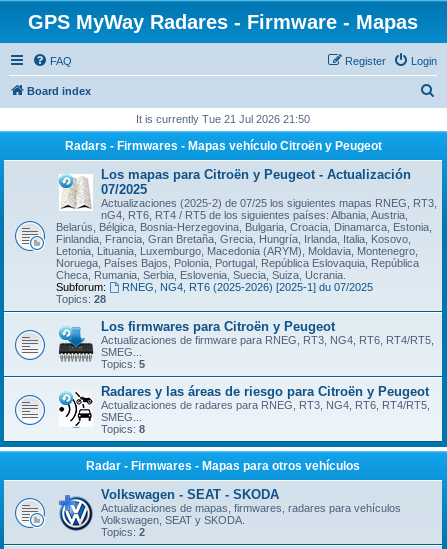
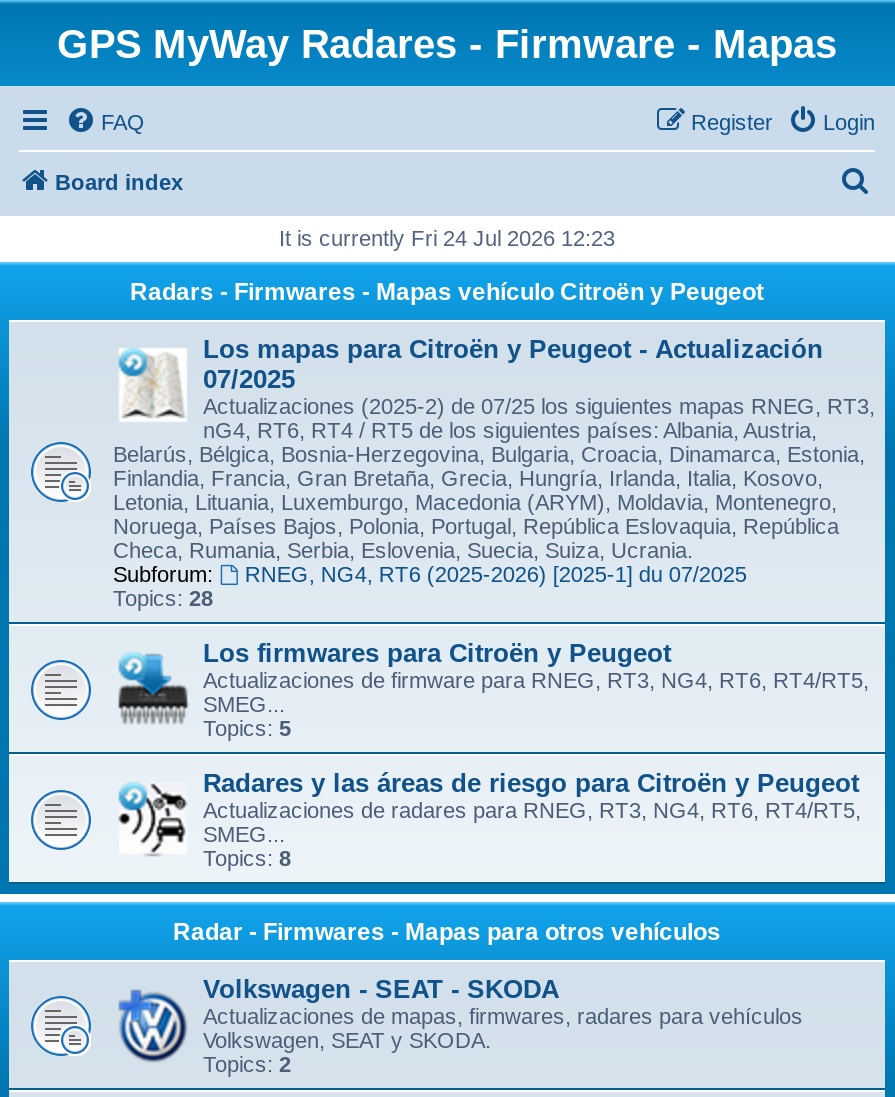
[136,113,310,125] It is currently Tue 21 Jul 2026 21:50 -> [279,226,615,250] It is currently Fri 24 Jul 2026 12:23

